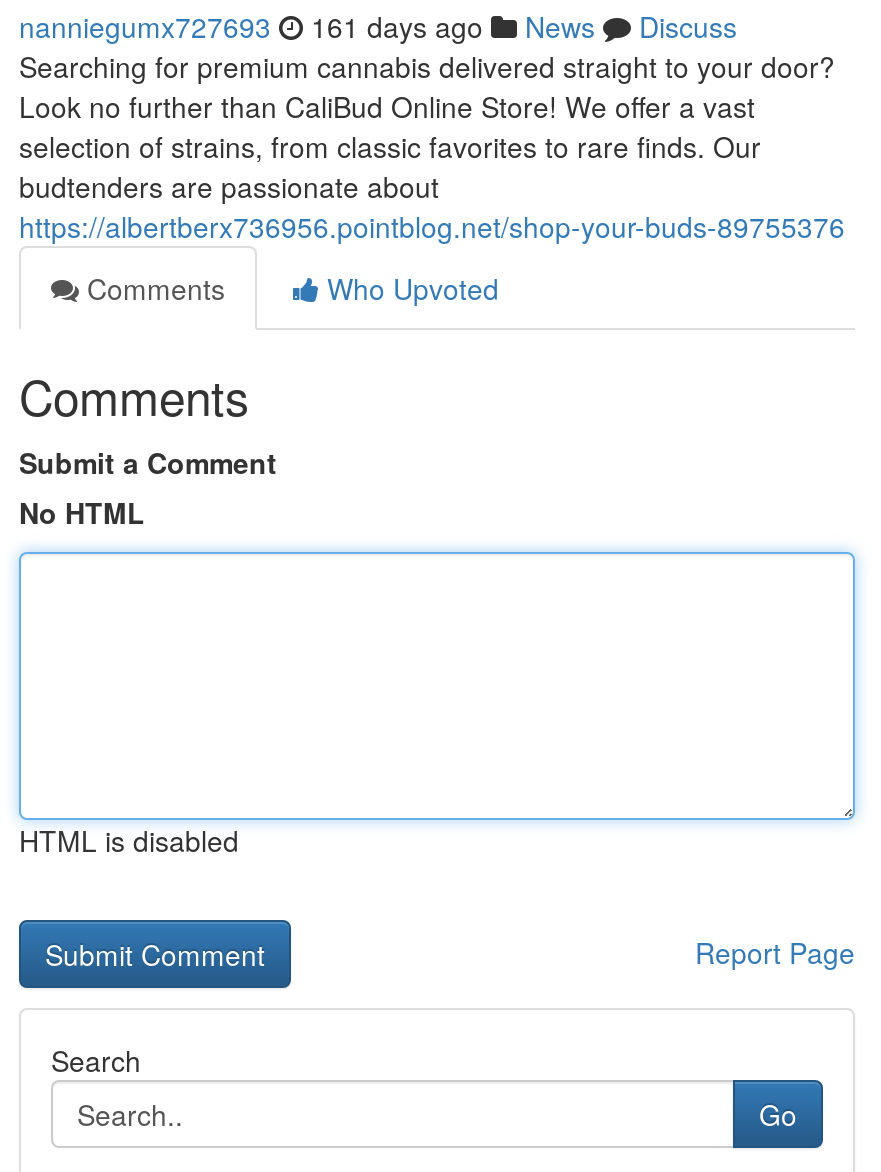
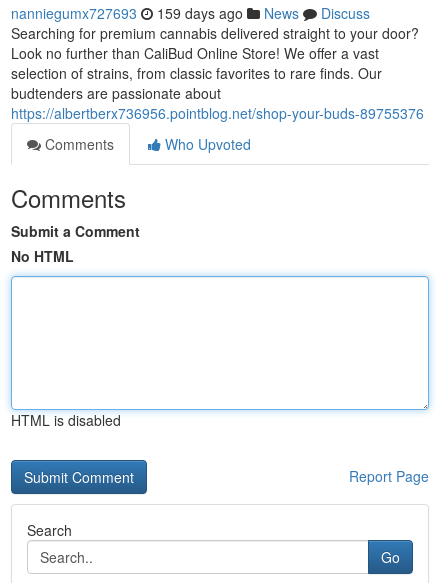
[19,6,737,46] nanniegumx727693 161 days ago News Discuss -> [11,3,370,23] nanniegumx727693 159 days ago News Discuss

